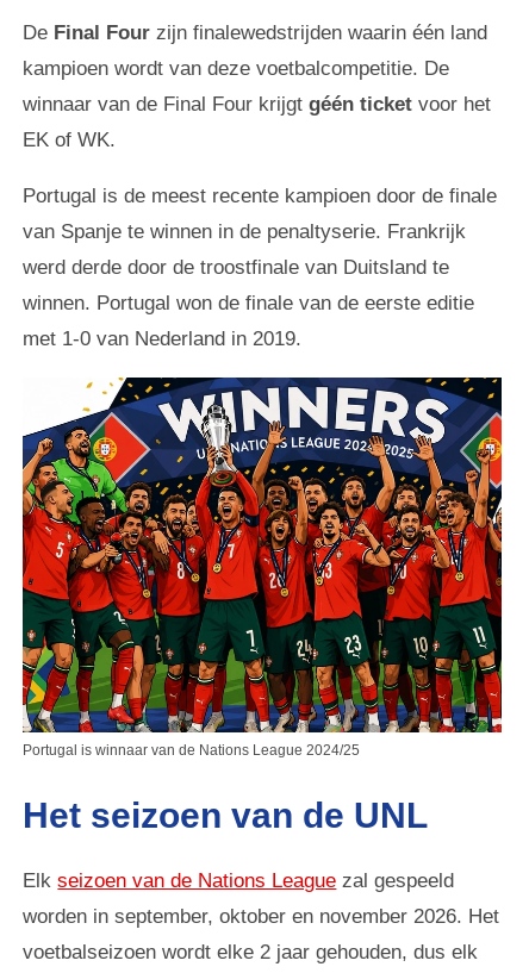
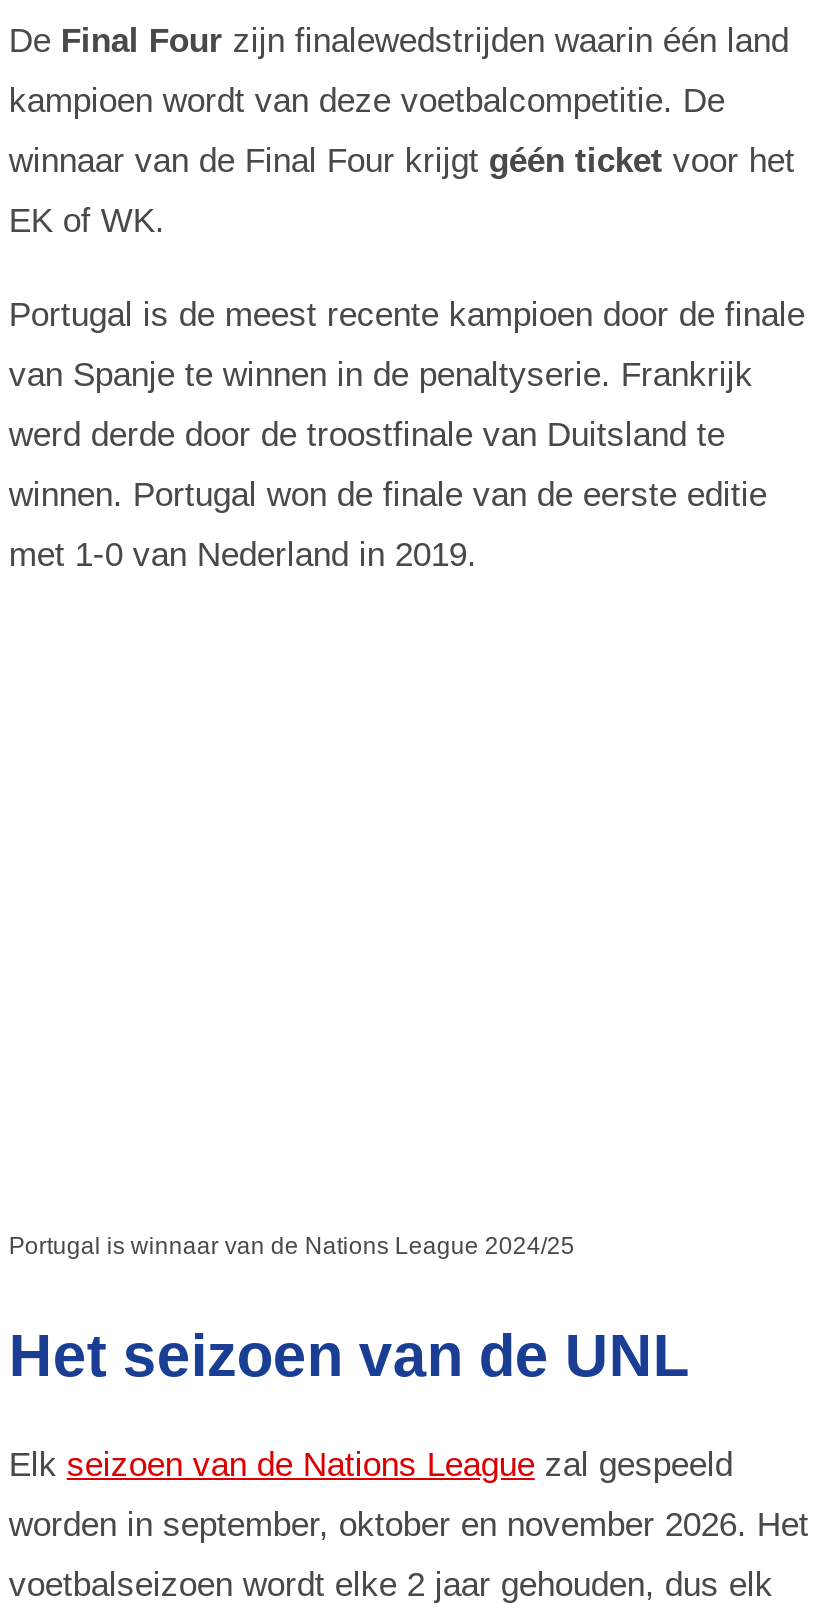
[21,376,503,734] [image] -> none

